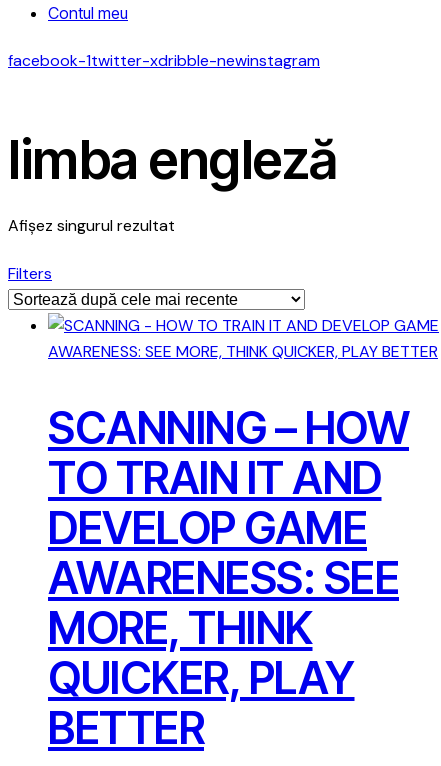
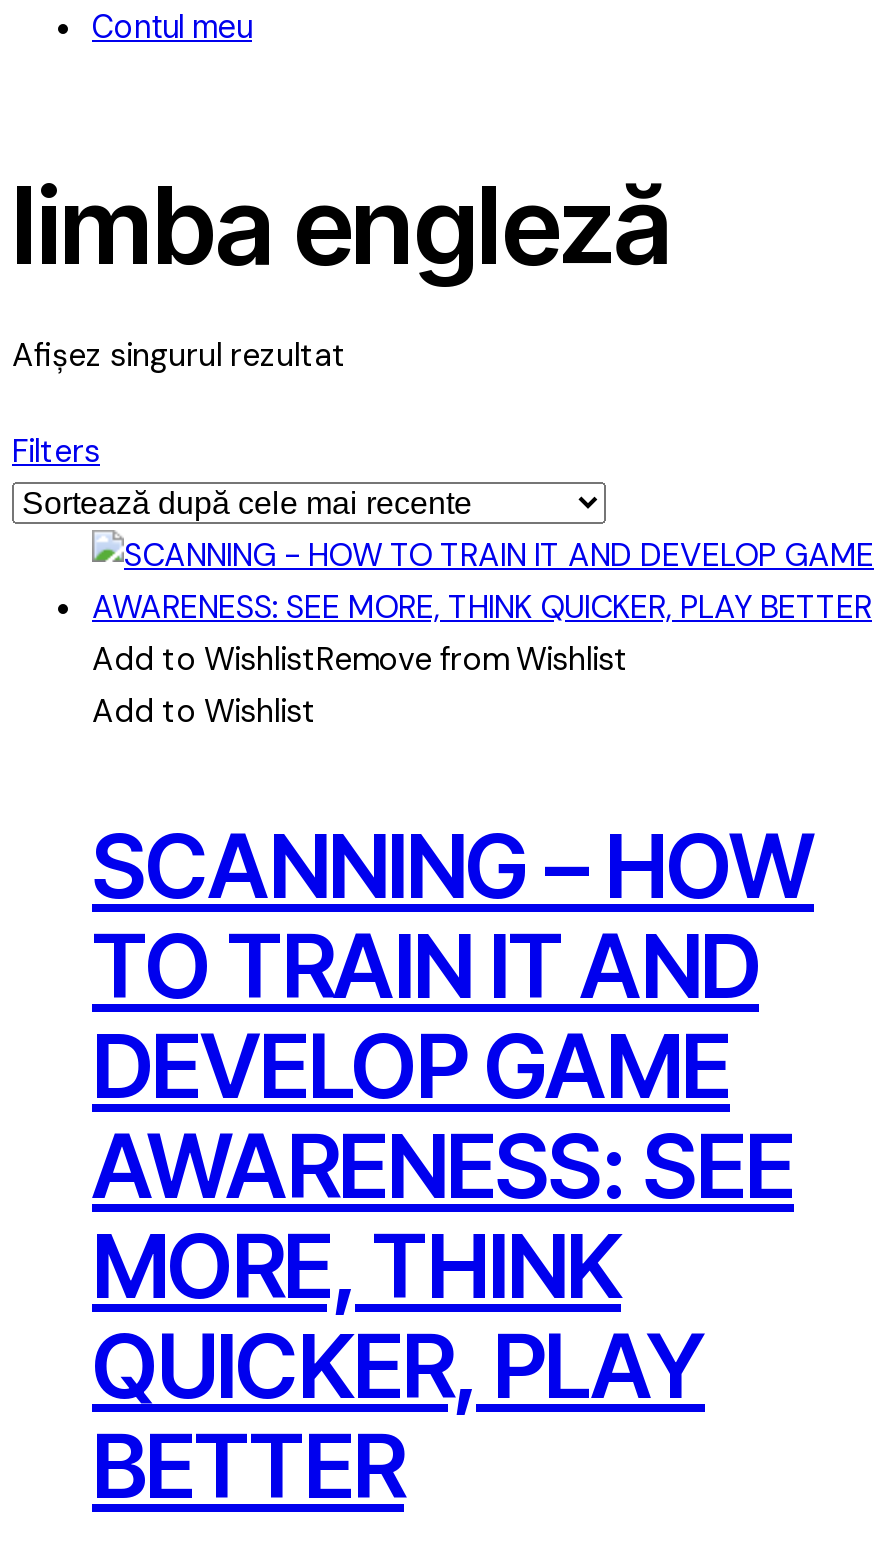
[8,50,320,71] facebook-1twitter-xdribble-newinstagram -> none
moved [8,127,337,283] -> [12,160,671,472]: limba engleză | Afișez singurul rezultat | Filters
none -> [92,638,628,732] Add to WishlistRemove from Wishlist | Add to Wishlist
moved [42,294,137,333] -> [80,492,270,570]: [image]

